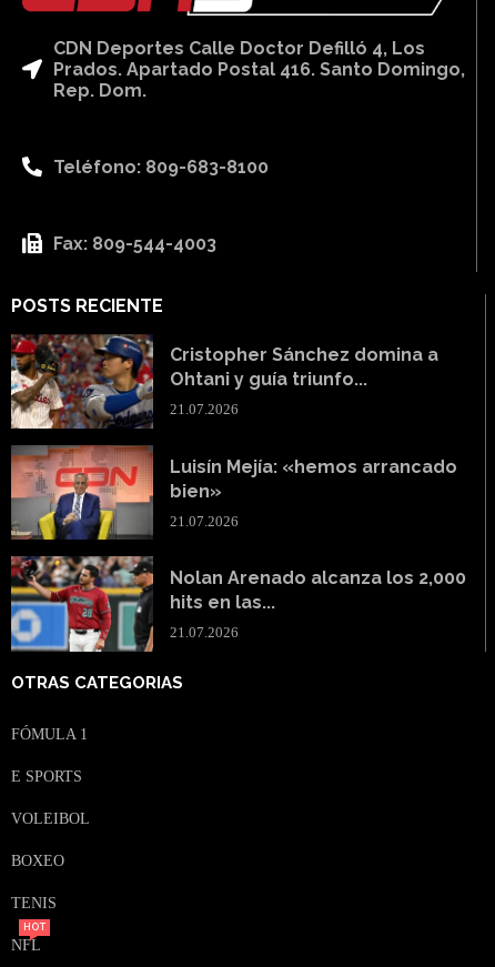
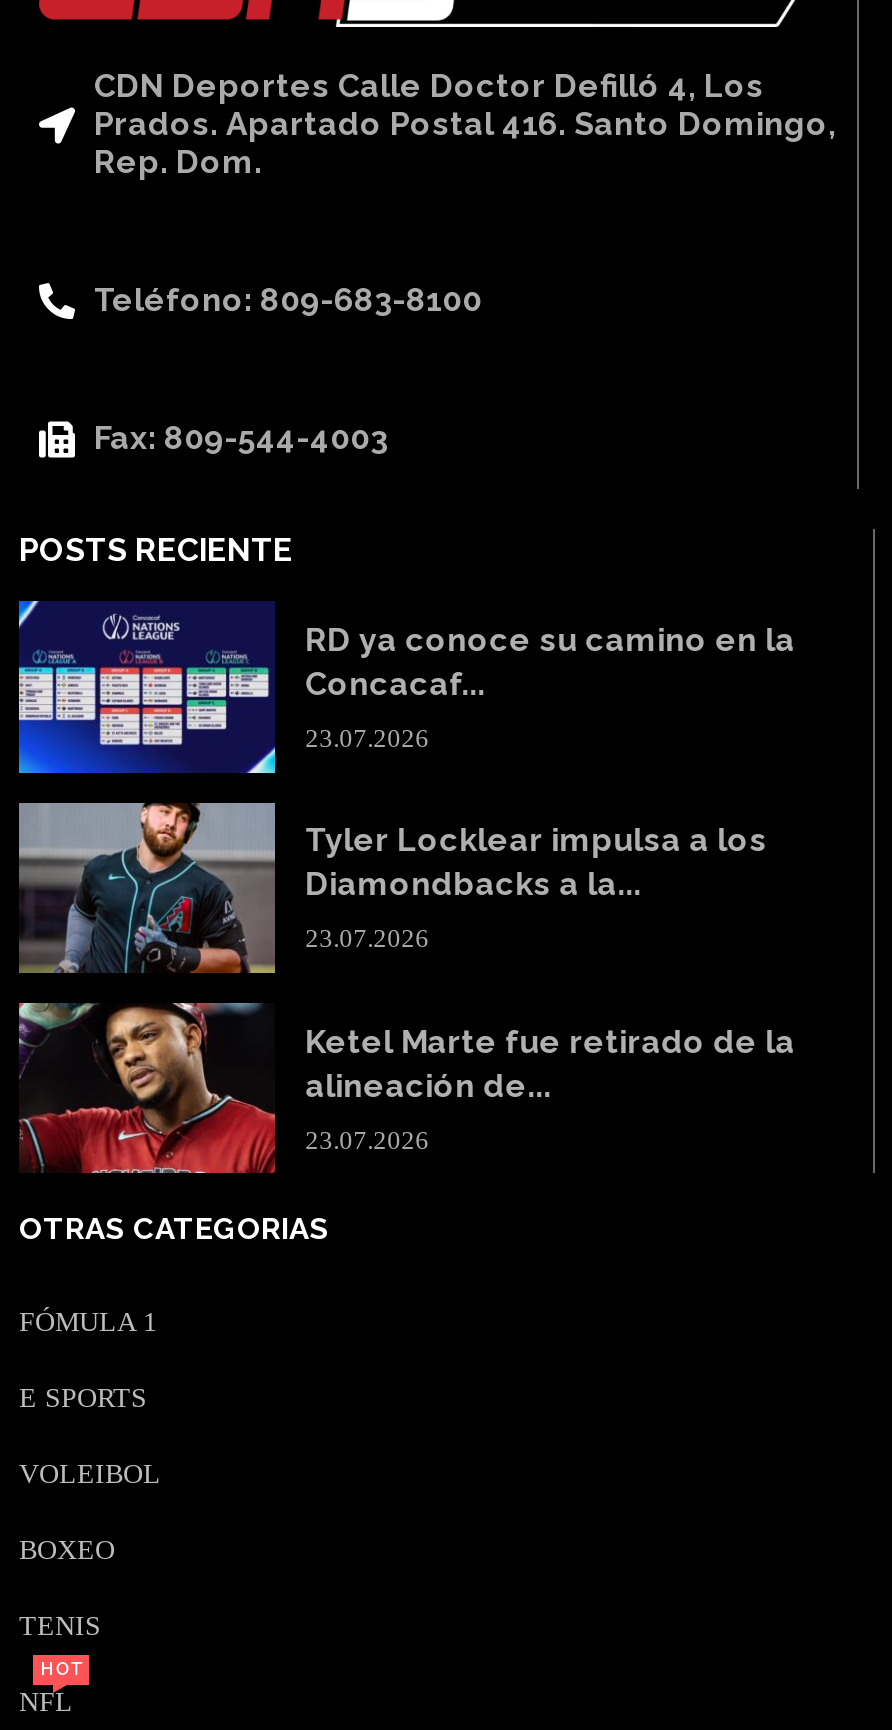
[10,333,439,430] [image] | Cristopher Sánchez domina a | Ohtani y guía triunfo... -> [17,598,795,776] [image] | RD ya conoce su camino en la | Concacaf...
[170,401,239,418] 21.07.2026 -> [305,723,429,753] 23.07.2026
[10,445,457,541] [image] | Luisín Mejía: «hemos arrancado | bien» -> [17,802,767,974] [image] | Tyler Locklear impulsa a los | Diamondbacks a la...
[170,513,239,529] 21.07.2026 -> [305,924,429,954] 23.07.2026
[10,555,466,653] [image] | Nolan Arenado alcanza los 2,000 | hits en las... -> [17,1002,795,1174] [image] | Ketel Marte fue retirado de la | alineación de...
[170,624,239,641] 21.07.2026 -> [305,1124,429,1154] 23.07.2026

